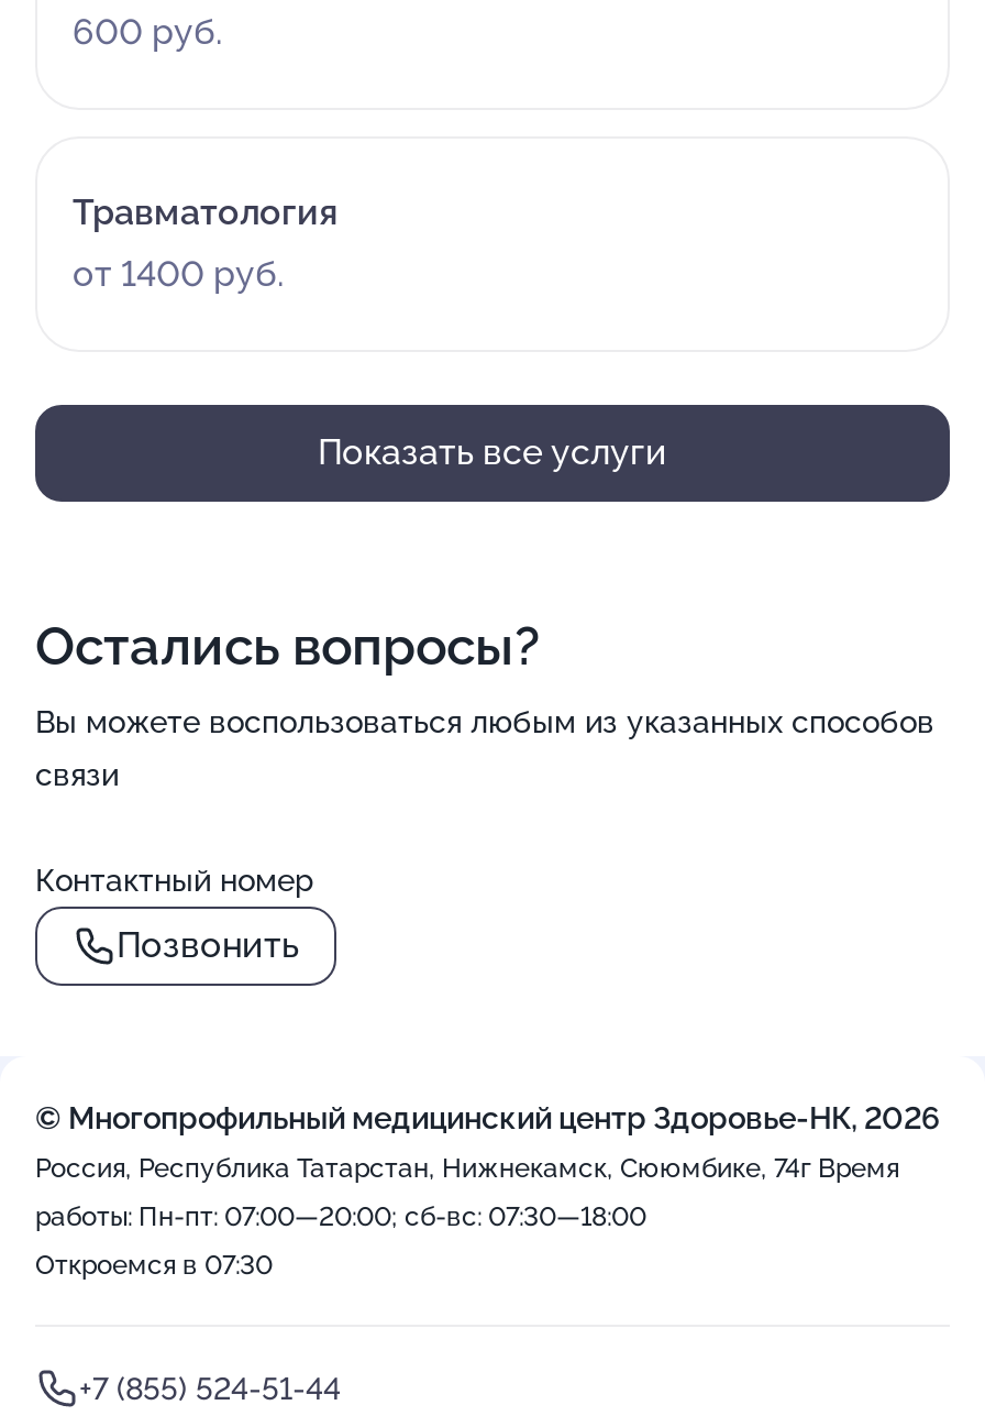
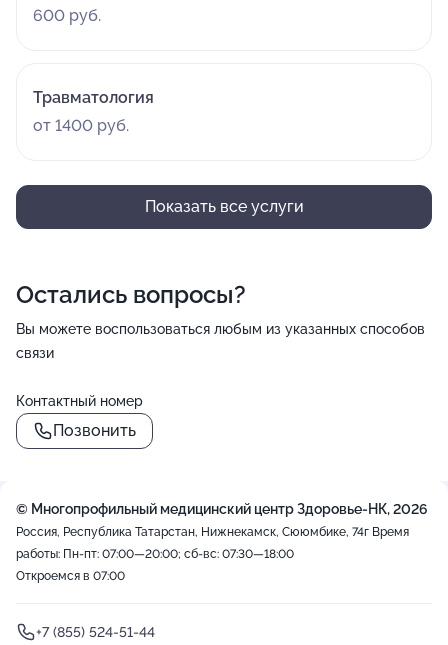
[35,1250,273,1281] Откроемся в 07:30 -> [16,569,125,583] Откроемся в 07:00

